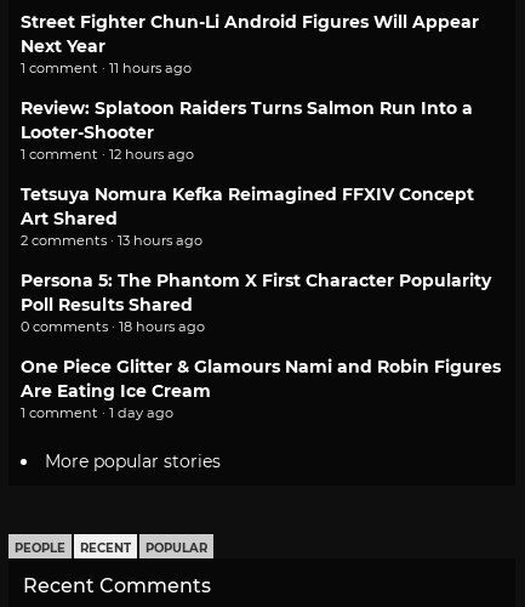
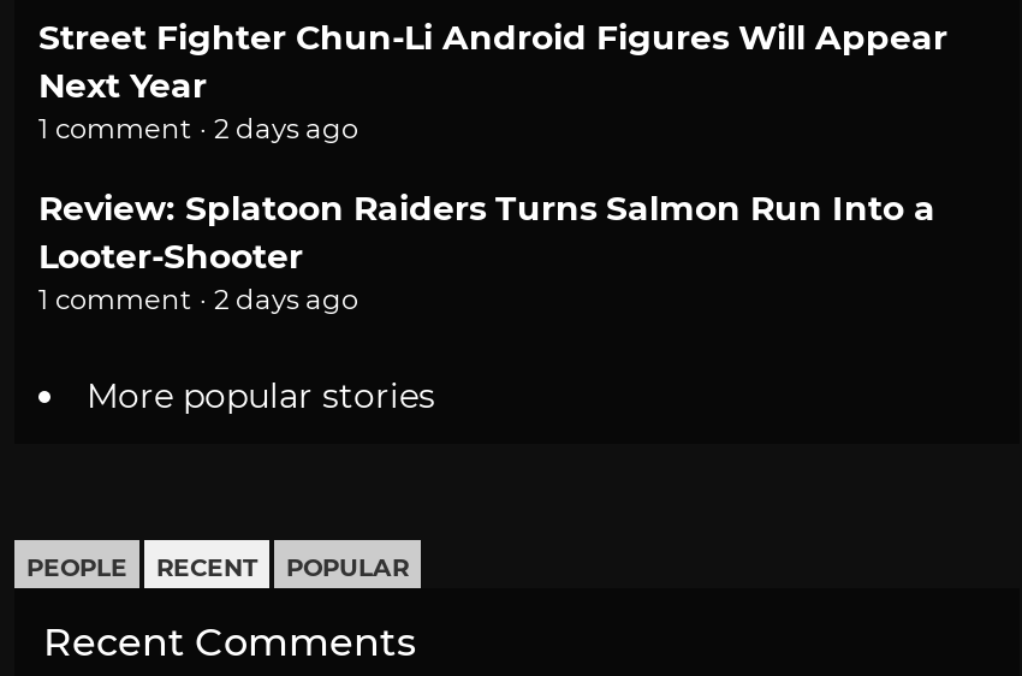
[21,59,192,76] 1 comment · 11 hours ago -> [38,112,358,145] 1 comment · 2 days ago
[21,146,501,421] 1 comment · 12 hours ago | Tetsuya Nomura Kefka Reimagined FFXIV Concept | Art Shared | 2 comments · 13 hours ago | Persona 5: The Phantom X First Character Popularity | Poll Results Shared | 0 comments · 18 hours ago | One Piece Glitter & Glamours Nami and Robin Figures | Are Eating Ice Cream | 1 comment · 1 day ago -> [38,282,358,316] 1 comment · 2 days ago

